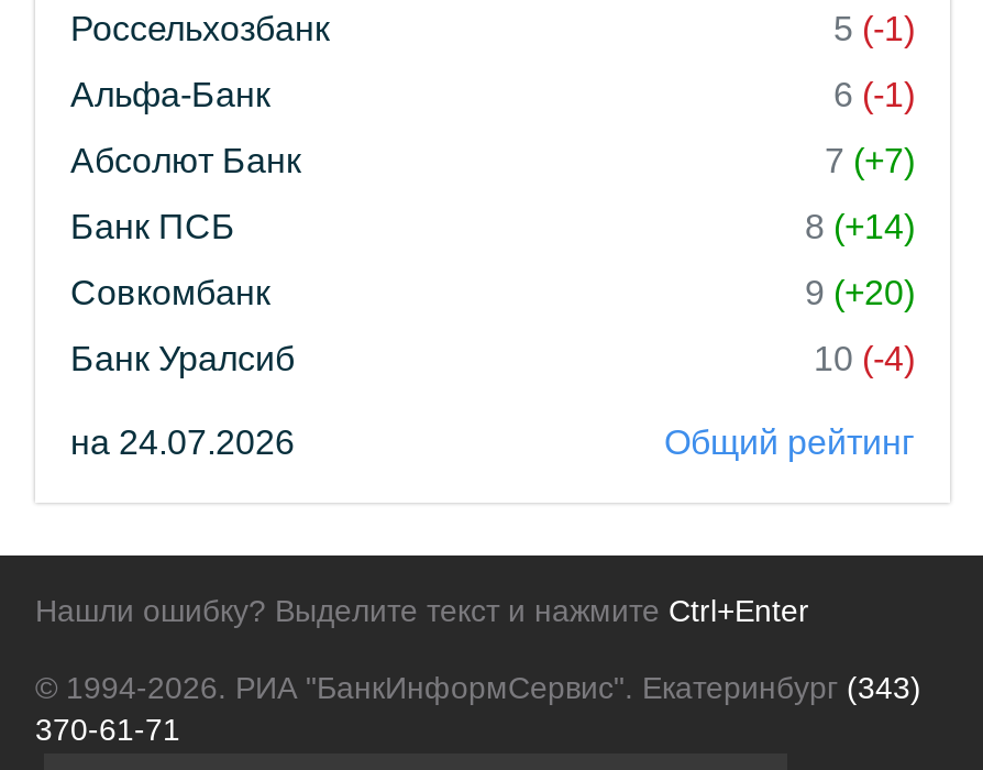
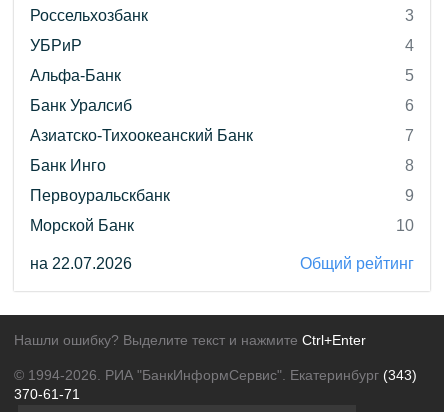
[833,10,915,47] 5 (-1) -> [30,7,414,54] 3 | УБРиР | 4
[70,76,915,311] 6 (-1) | Абсолют Банк | 7 (+7) | Банк ПСБ | 8 (+14) | Совкомбанк | 9 (+20) -> [405,67,414,84] 5
[70,340,915,461] 10 (-4) | на 24.07.2026 -> [30,97,414,272] 6 | Азиатско-Тихоокеанский Банк | 7 | Банк Инго | 8 | Первоуральскбанк | 9 | Морской Банк | 10 | на 22.07.2026
moved [70,340,295,377] -> [30,97,132,114]: Банк Уралсиб

